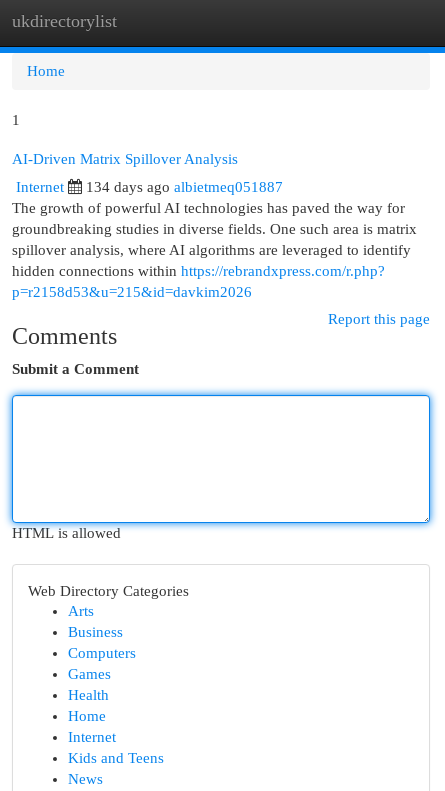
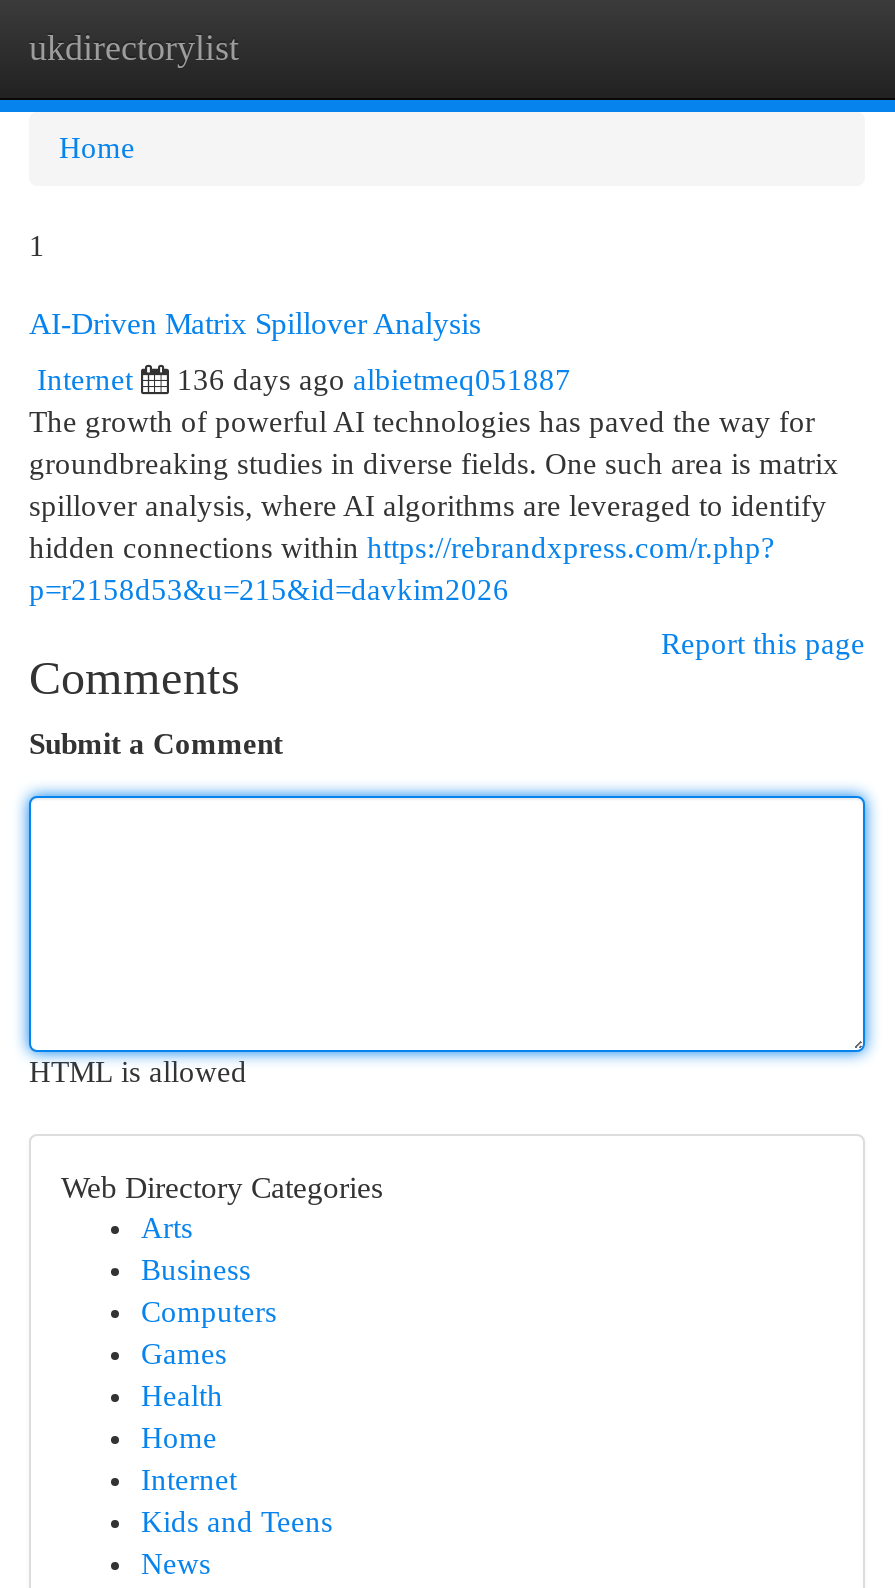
[86,179,283,195] 134 days ago albietmeq051887 -> [177,364,571,396] 136 days ago albietmeq051887

